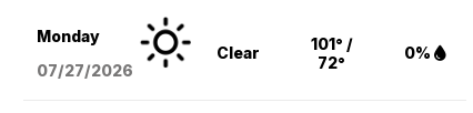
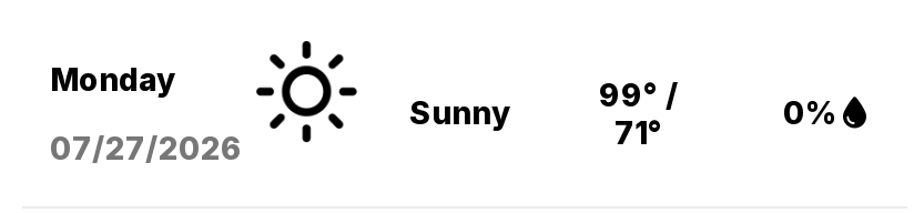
[217,35,353,73] Clear | 101° / | 72° -> [409,77,679,152] Sunny | 99° / | 71°

